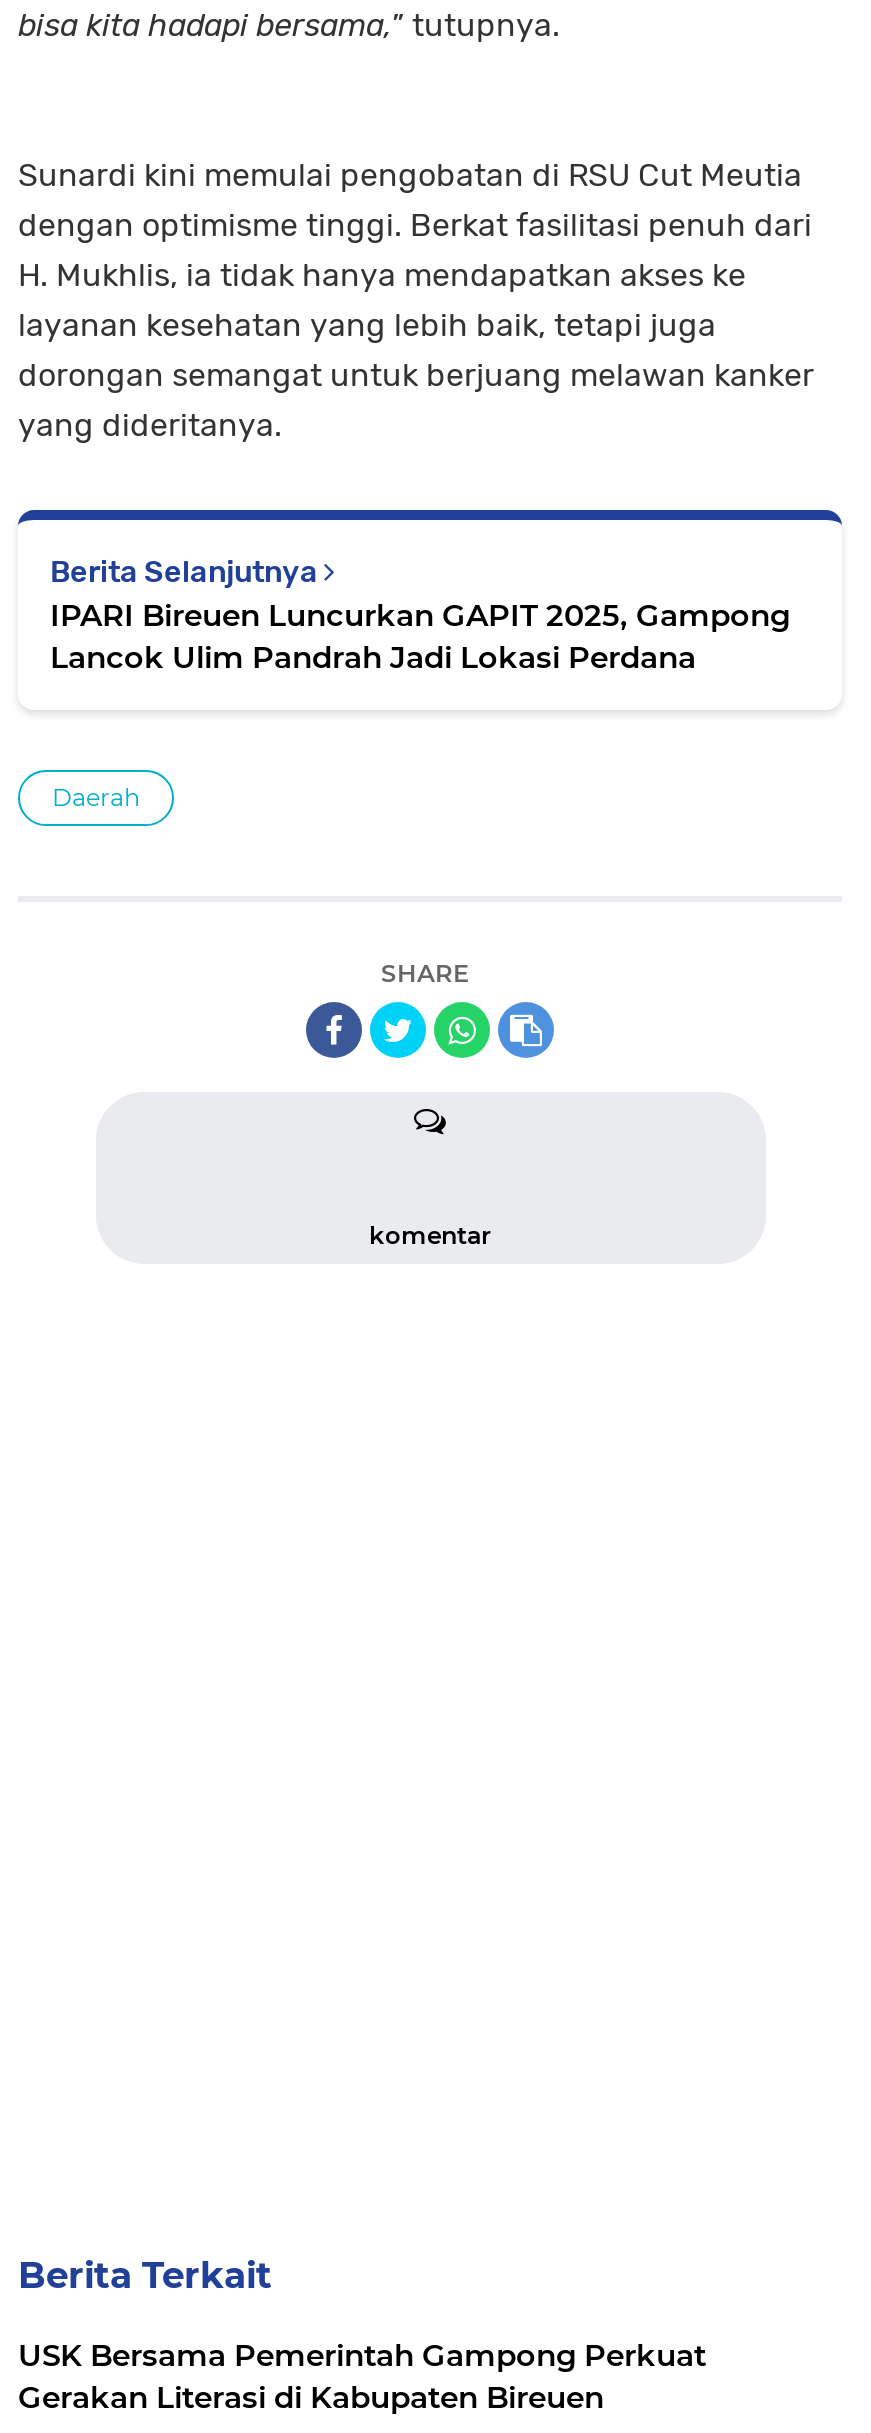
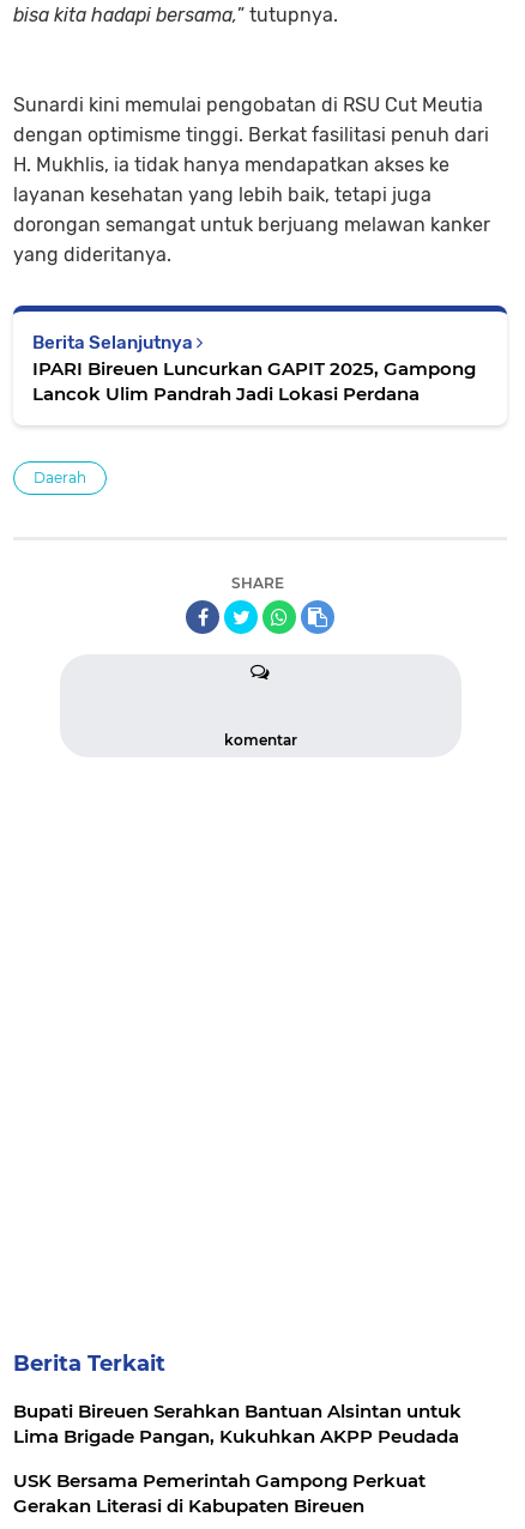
none -> [13,1400,461,1448] Bupati Bireuen Serahkan Bantuan Alsintan untuk | Lima Brigade Pangan, Kukuhkan AKPP Peudada

